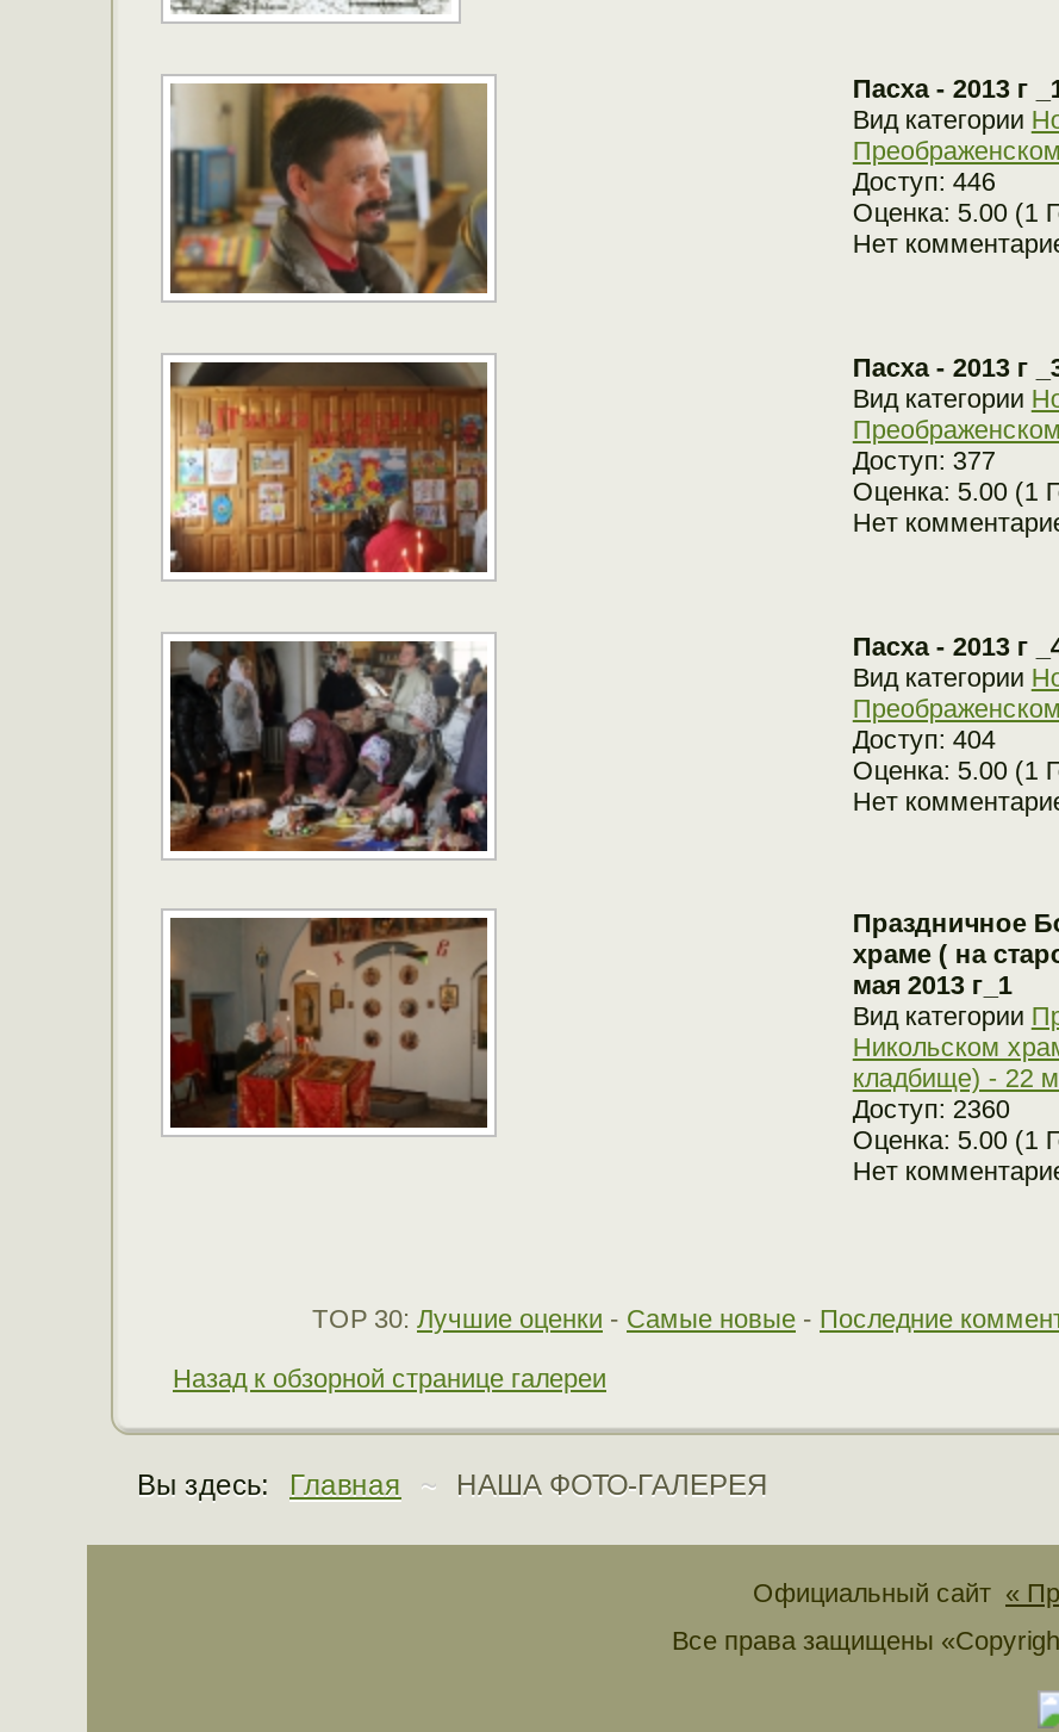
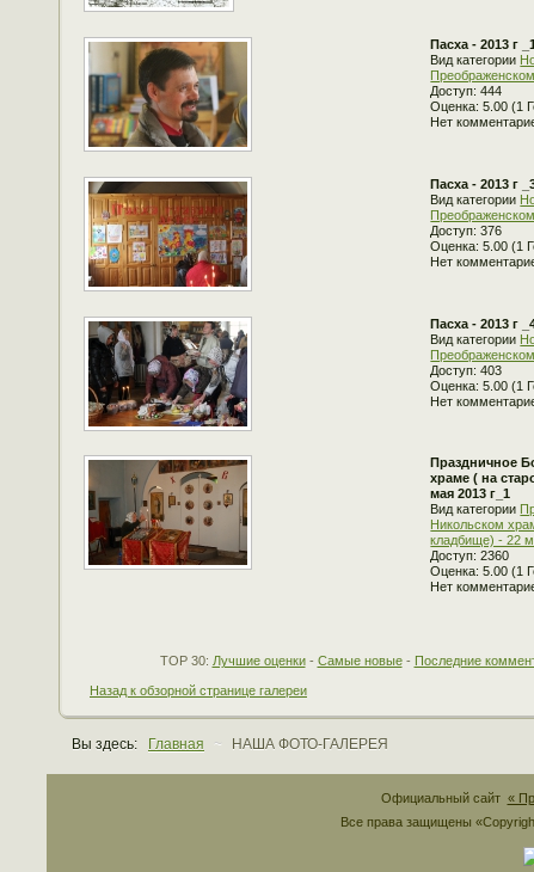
[853,166,996,195] Доступ: 446 -> [431,83,502,98] Доступ: 444
[853,445,996,473] Доступ: 377 -> [431,223,502,237] Доступ: 376
[853,724,996,752] Доступ: 404 -> [431,363,502,377] Доступ: 403

